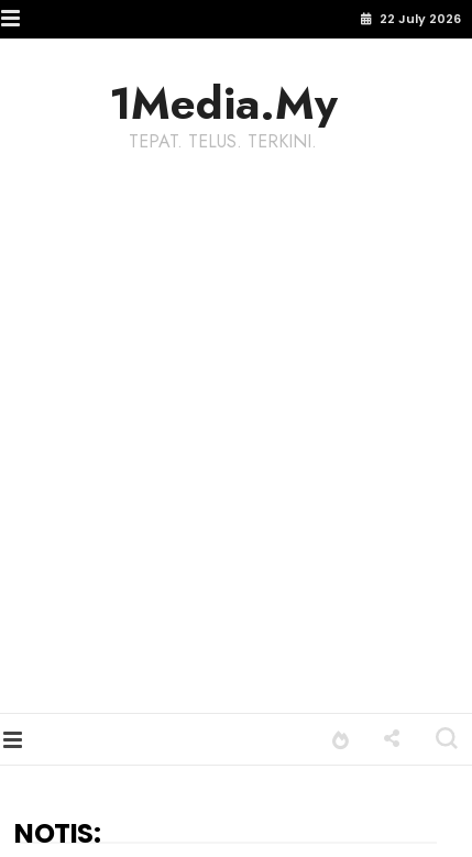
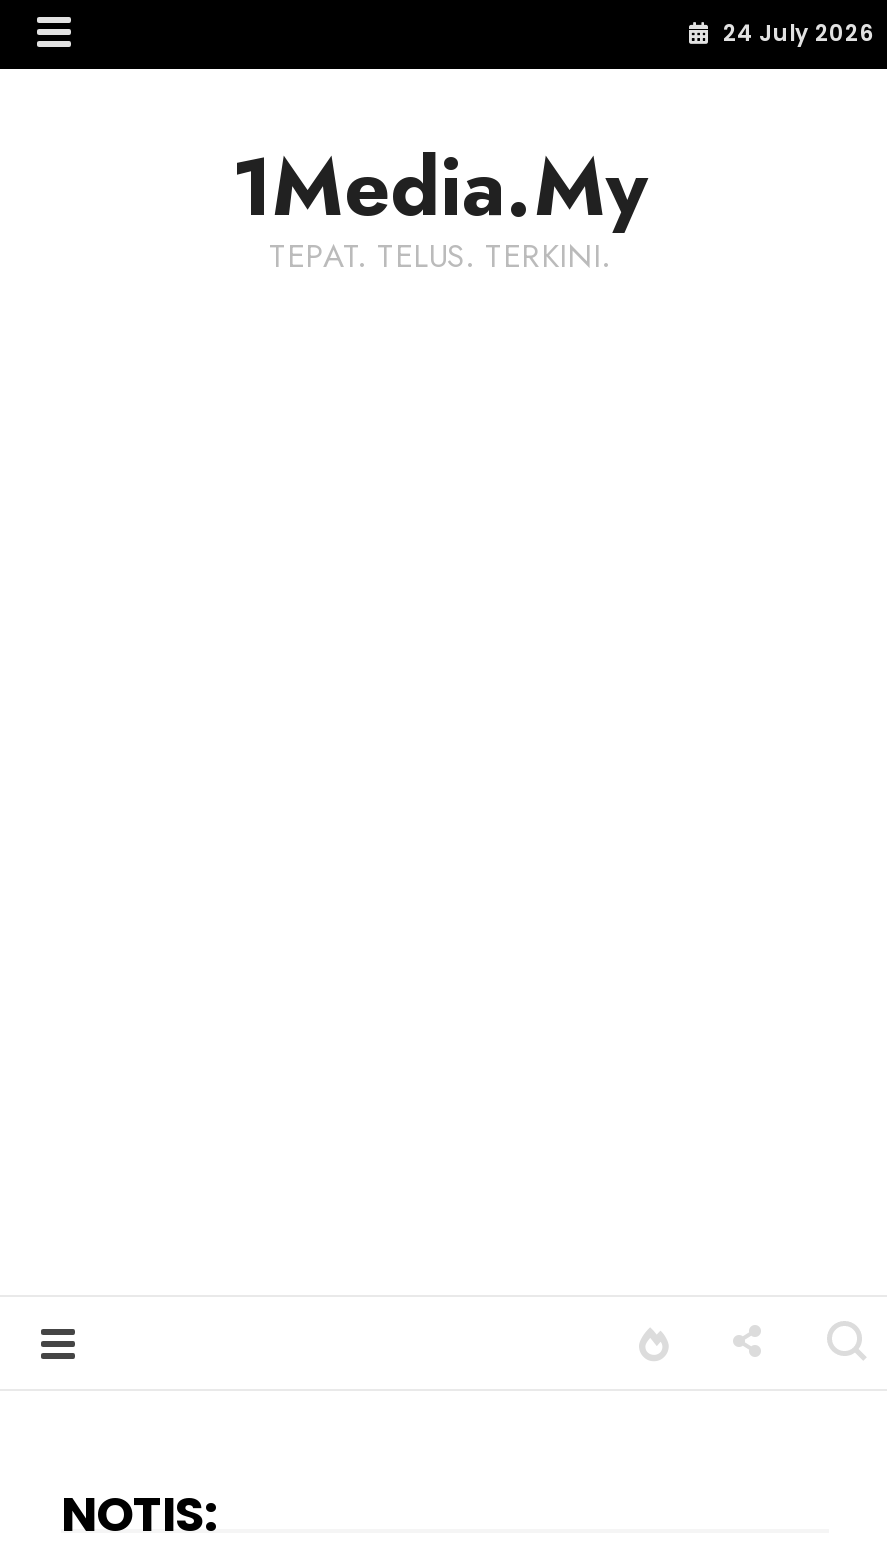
[380,10,461,28] 22 July 2026 -> [723,17,873,49] 24 July 2026

